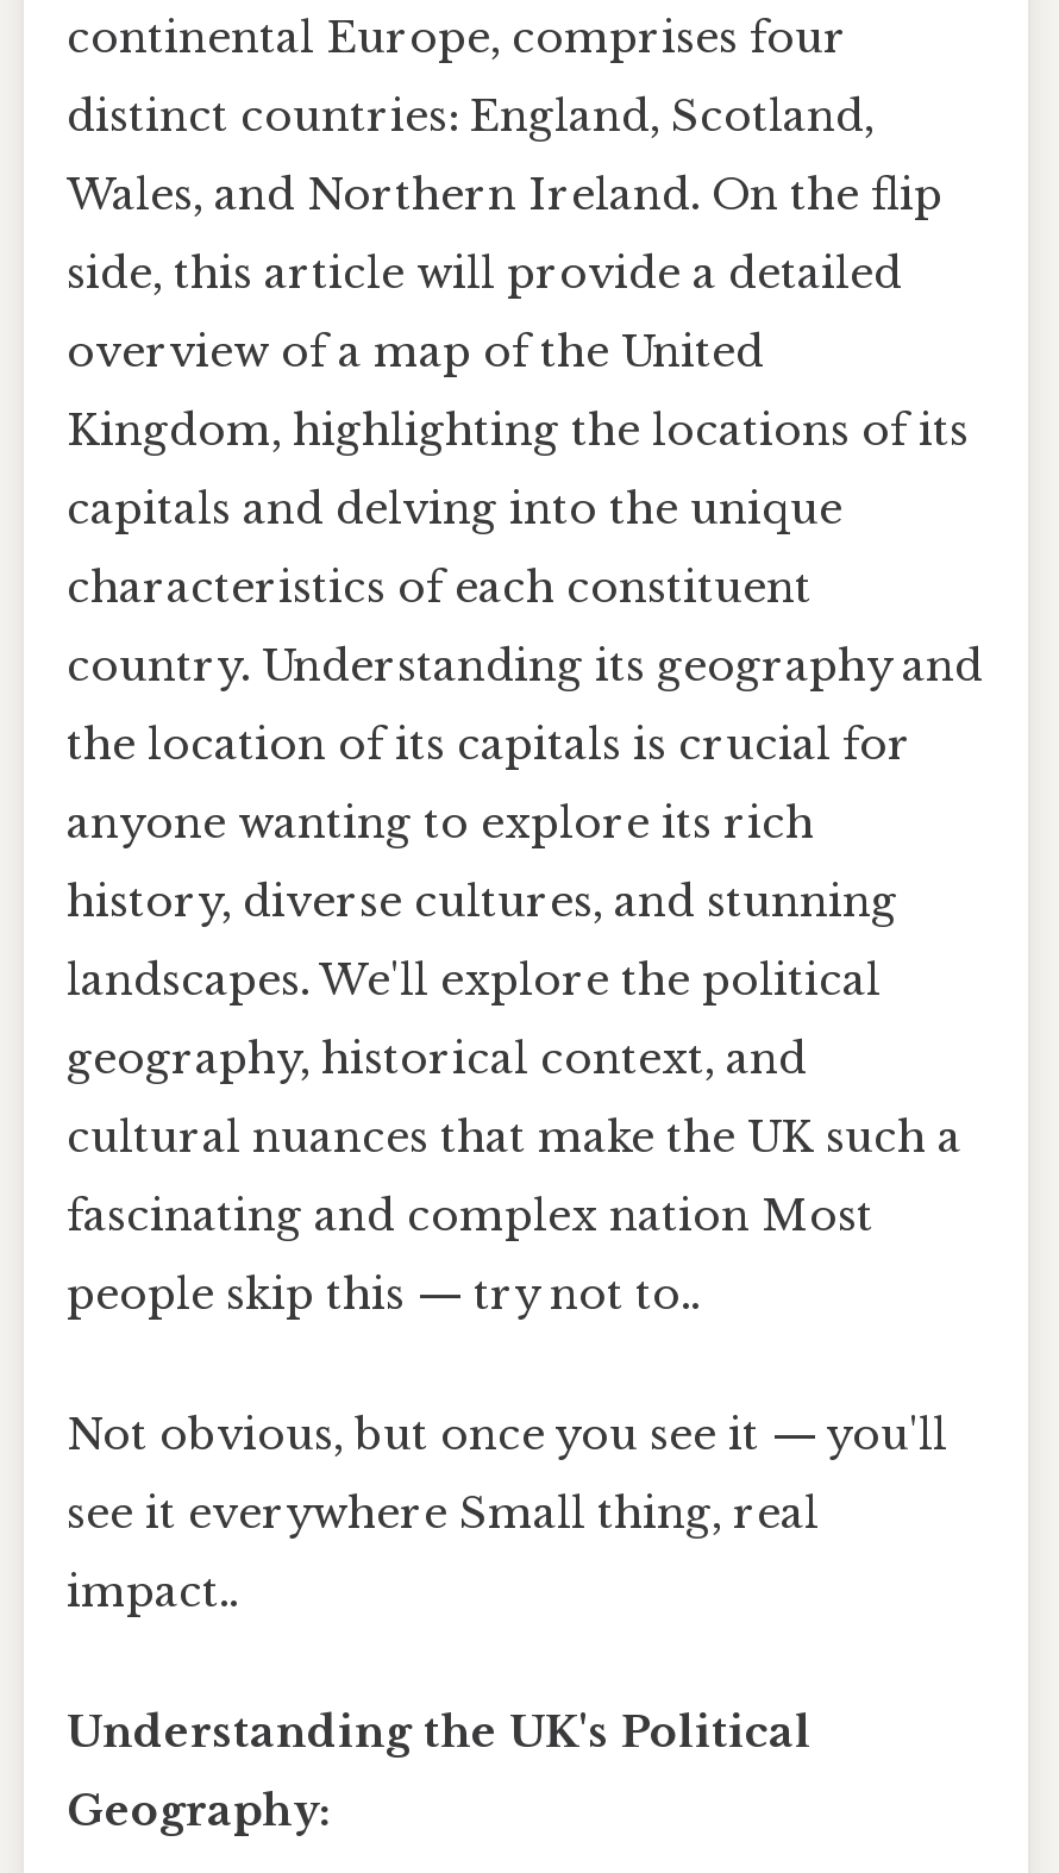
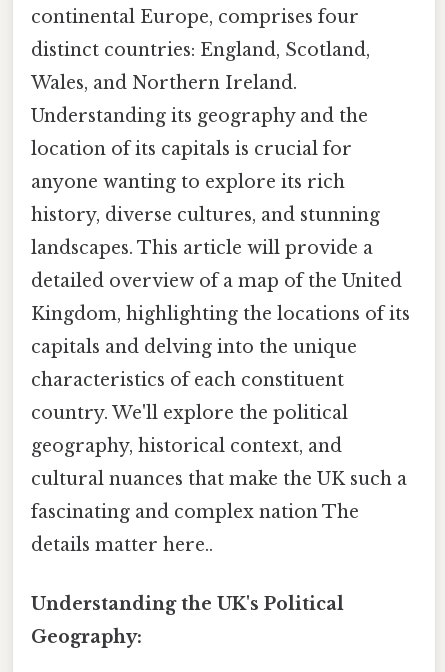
[67,169,942,378] Wales, and Northern Ireland. On the flip | side, this article will provide a detailed | overview of a map of the United -> [31,72,402,292] Wales, and Northern Ireland. | Understanding its geography and the | location of its capitals is crucial for | landscapes. This article will provide a | detailed overview of a map of the United
moved [67,404,969,614] -> [31,303,410,391]: Kingdom, highlighting the locations of its | capitals and delving into the unique | characteristics of each constituent
[67,640,983,1006] country. Understanding its geography and | the location of its capitals is crucial for | landscapes. We'll explore the political -> [31,402,348,424] country. We'll explore the political
moved [67,797,897,928] -> [31,171,380,226]: anyone wanting to explore its rich | history, diverse cultures, and stunning
[67,1190,947,1619] fascinating and complex nation Most | people skip this — try not to.. | Not obvious, but once you see it — you'll | see it everywhere Small thing, real | impact.. -> [31,501,359,556] fascinating and complex nation The | details matter here..

